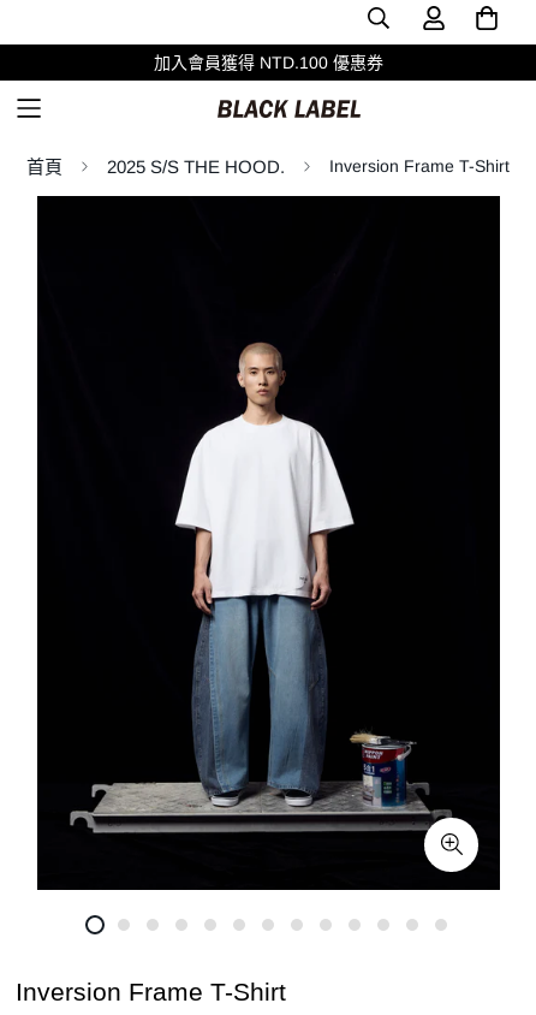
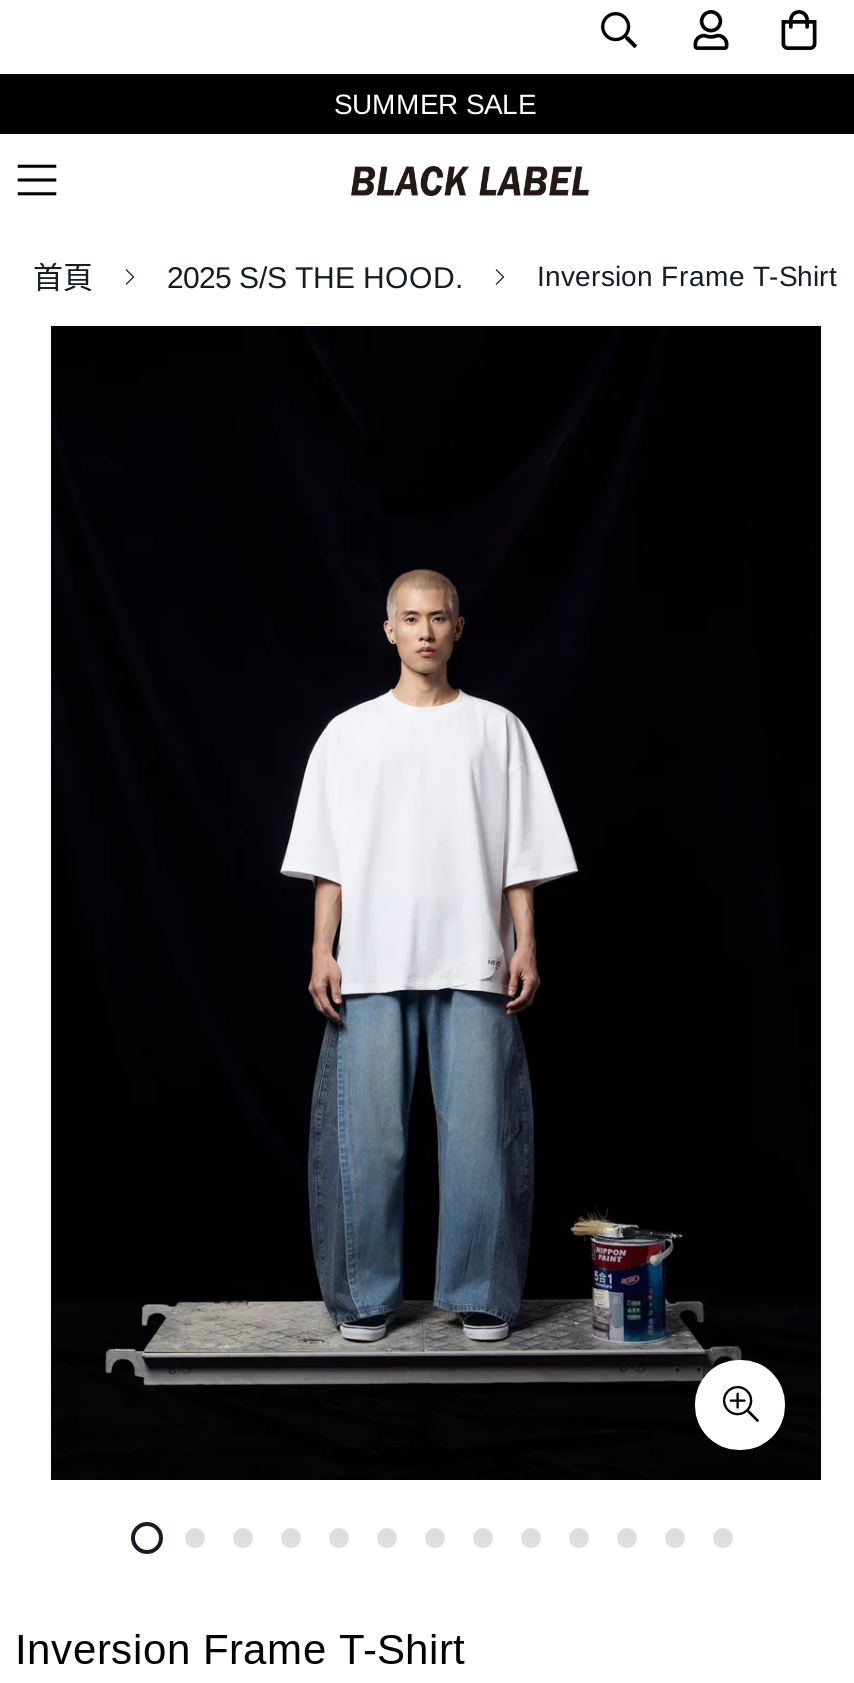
[153,53,383,72] 加入會員獲得 NTD.100 優惠券 -> [334,88,536,120] SUMMER SALE

